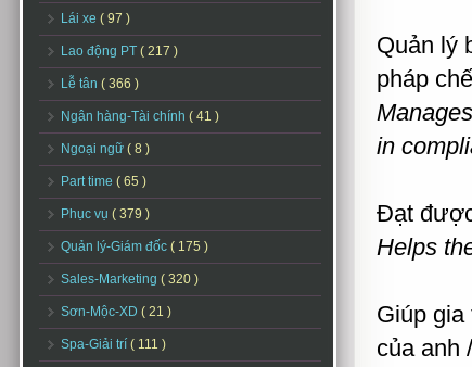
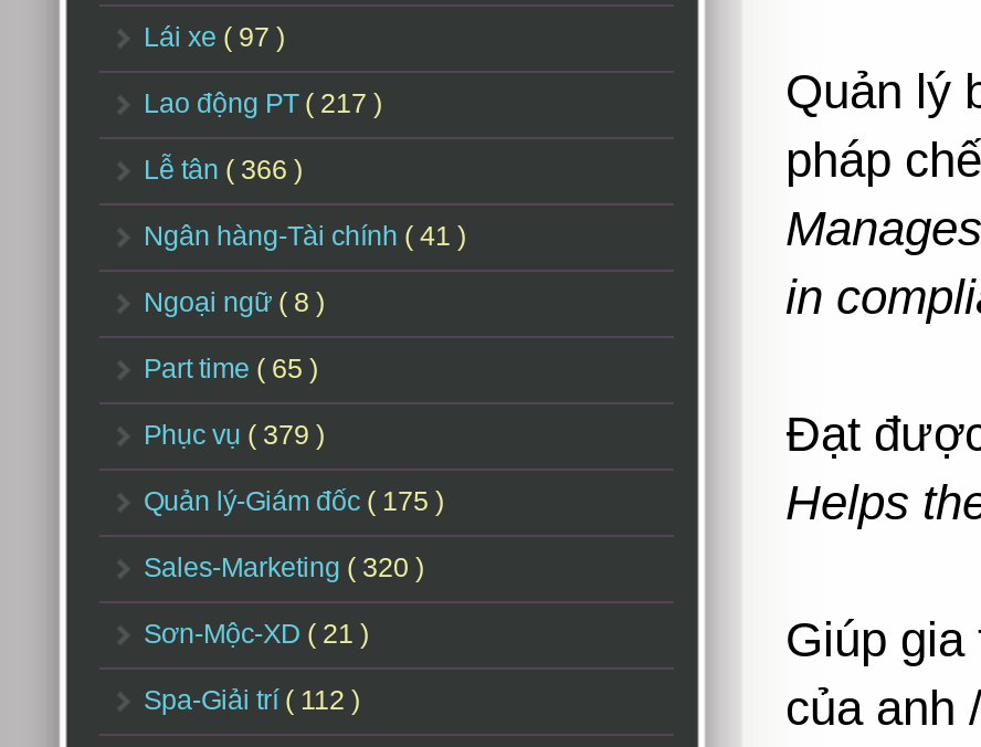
[61,337,166,352] Spa-Giải trí ( 111 ) -> [144,685,360,716] Spa-Giải trí ( 112 )

